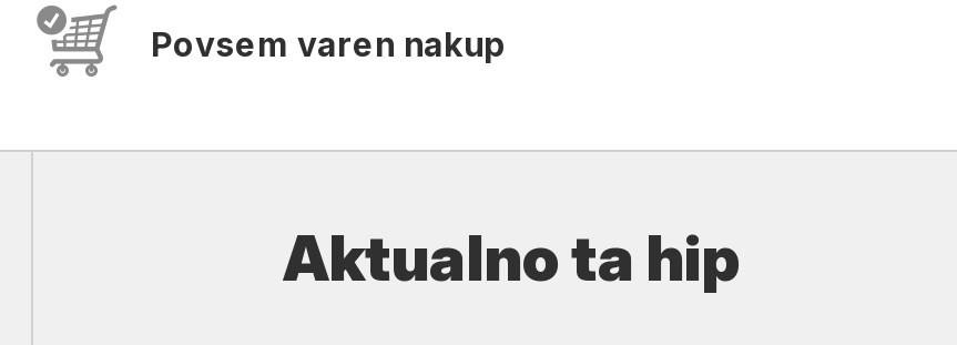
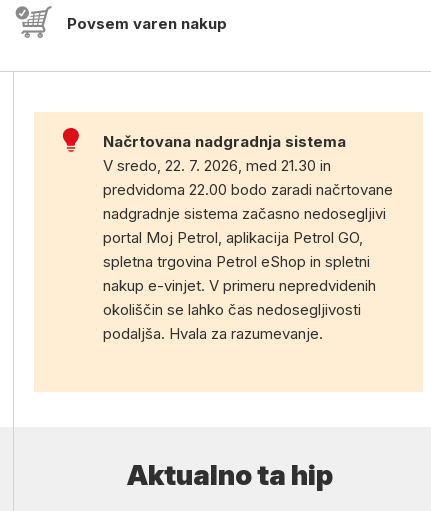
none -> [35,113,422,391] [image] | Načrtovana nadgradnja sistema | V sredo, 22. 7. 2026, med 21.30 in | predvidoma 22.00 bodo zaradi načrtovane | nadgradnje sistema začasno nedosegljivi | portal Moj Petrol, aplikacija Petrol GO, | spletna trgovina Petrol eShop in spletni | nakup e-vinjet. V primeru nepredvidenih | okoliščin se lahko čas nedosegljivosti | podaljša. Hvala za razumevanje.

